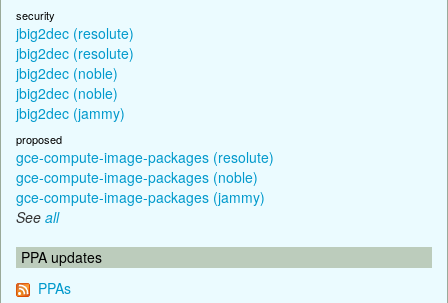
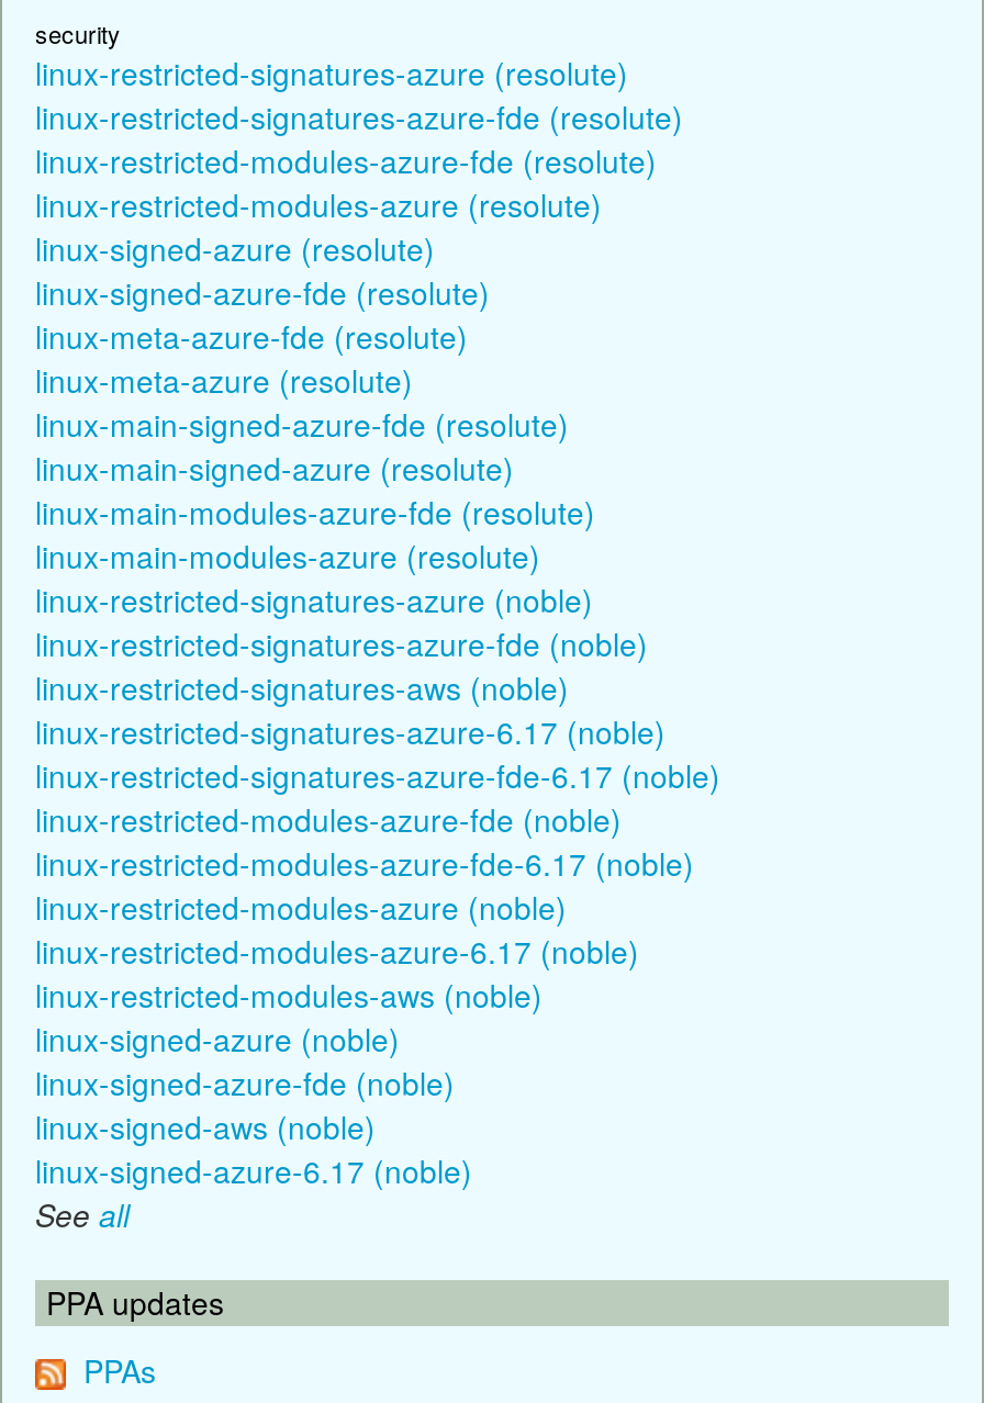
[16,23,274,207] jbig2dec (resolute) | jbig2dec (resolute) | jbig2dec (noble) | jbig2dec (noble) | jbig2dec (jammy) | proposed | gce-compute-image-packages (resolute) | gce-compute-image-packages (noble) | gce-compute-image-packages (jammy) -> [35,50,720,1191] linux-restricted-signatures-azure (resolute) | linux-restricted-signatures-azure-fde (resolute) | linux-restricted-modules-azure-fde (resolute) | linux-restricted-modules-azure (resolute) | linux-signed-azure (resolute) | linux-signed-azure-fde (resolute) | linux-meta-azure-fde (resolute) | linux-meta-azure (resolute) | linux-main-signed-azure-fde (resolute) | linux-main-signed-azure (resolute) | linux-main-modules-azure-fde (resolute) | linux-main-modules-azure (resolute) | linux-restricted-signatures-azure (noble) | linux-restricted-signatures-azure-fde (noble) | linux-restricted-signatures-aws (noble) | linux-restricted-signatures-azure-6.17 (noble) | linux-restricted-signatures-azure-fde-6.17 (noble) | linux-restricted-modules-azure-fde (noble) | linux-restricted-modules-azure-fde-6.17 (noble) | linux-restricted-modules-azure (noble) | linux-restricted-modules-azure-6.17 (noble) | linux-restricted-modules-aws (noble) | linux-signed-azure (noble) | linux-signed-azure-fde (noble) | linux-signed-aws (noble) | linux-signed-azure-6.17 (noble)

